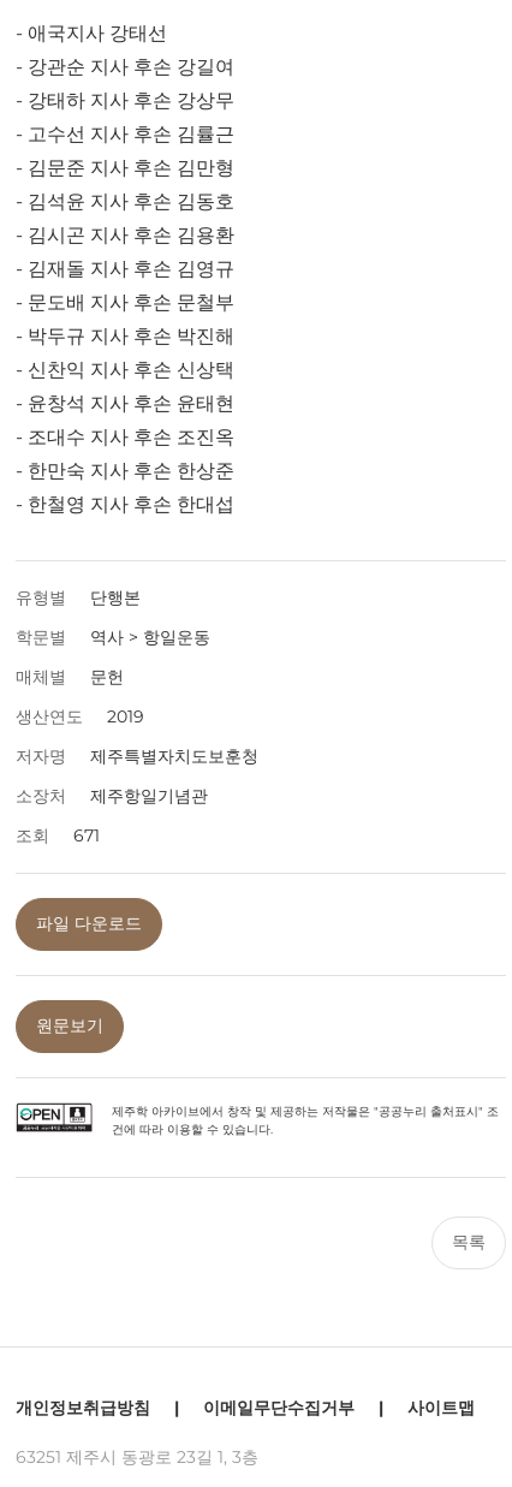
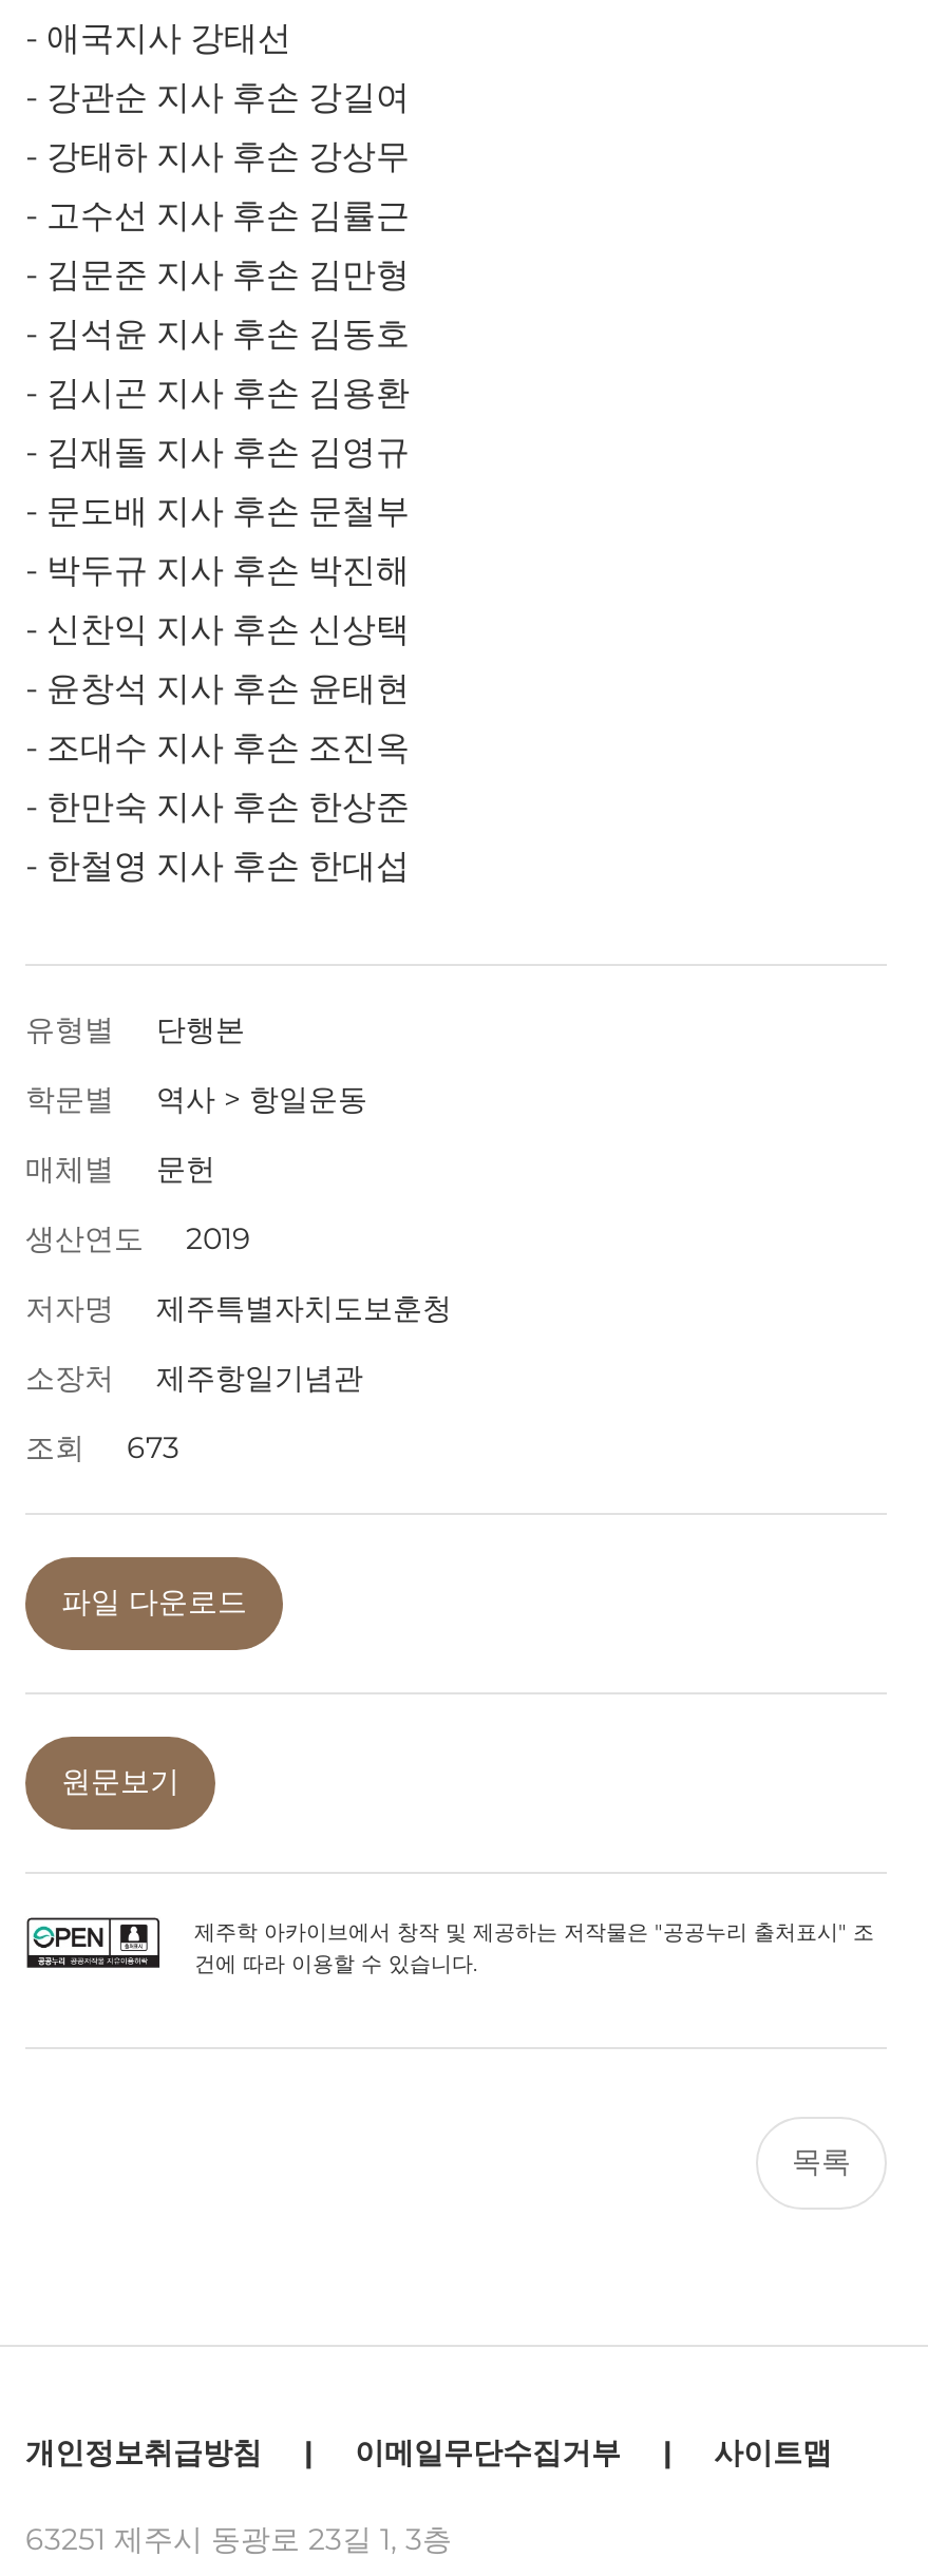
[16,825,100,846] 조회 671 -> [25,1428,179,1466] 조회 673

